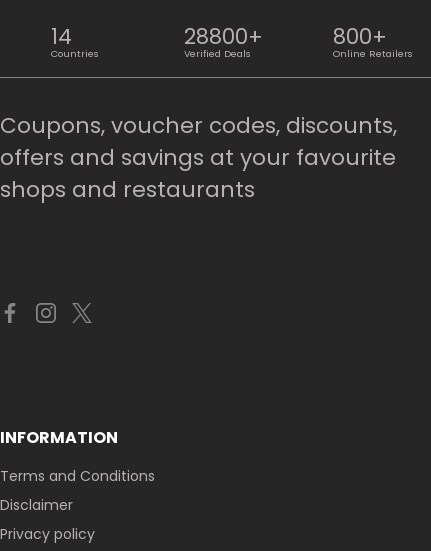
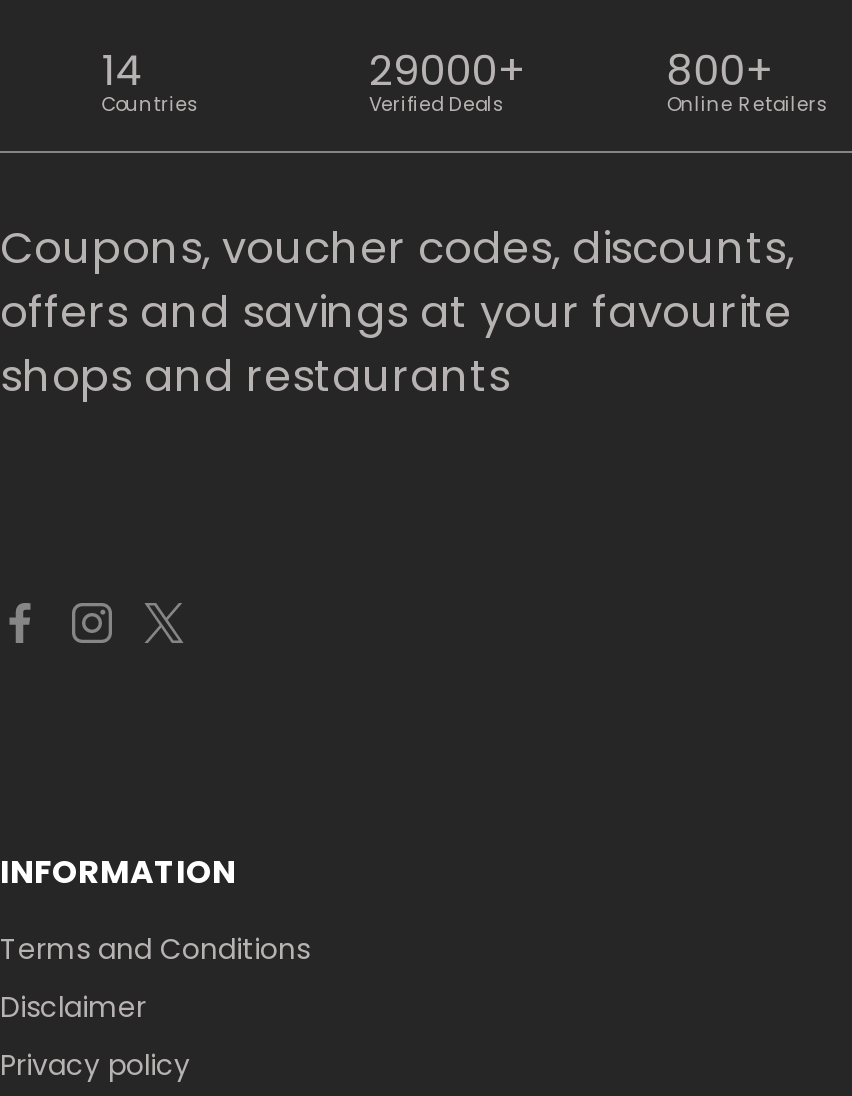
[184,22,263,51] 28800+ -> [369,41,527,99] 29000+

